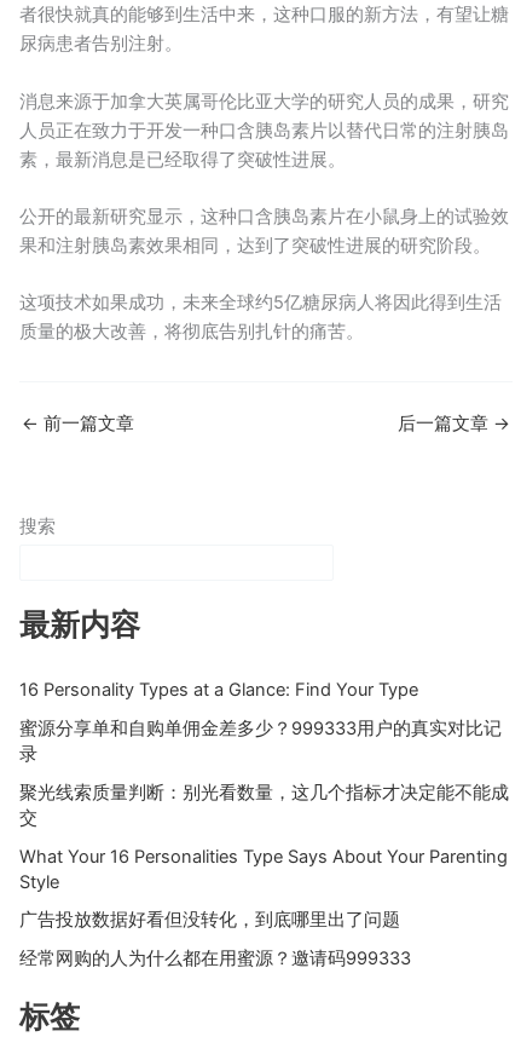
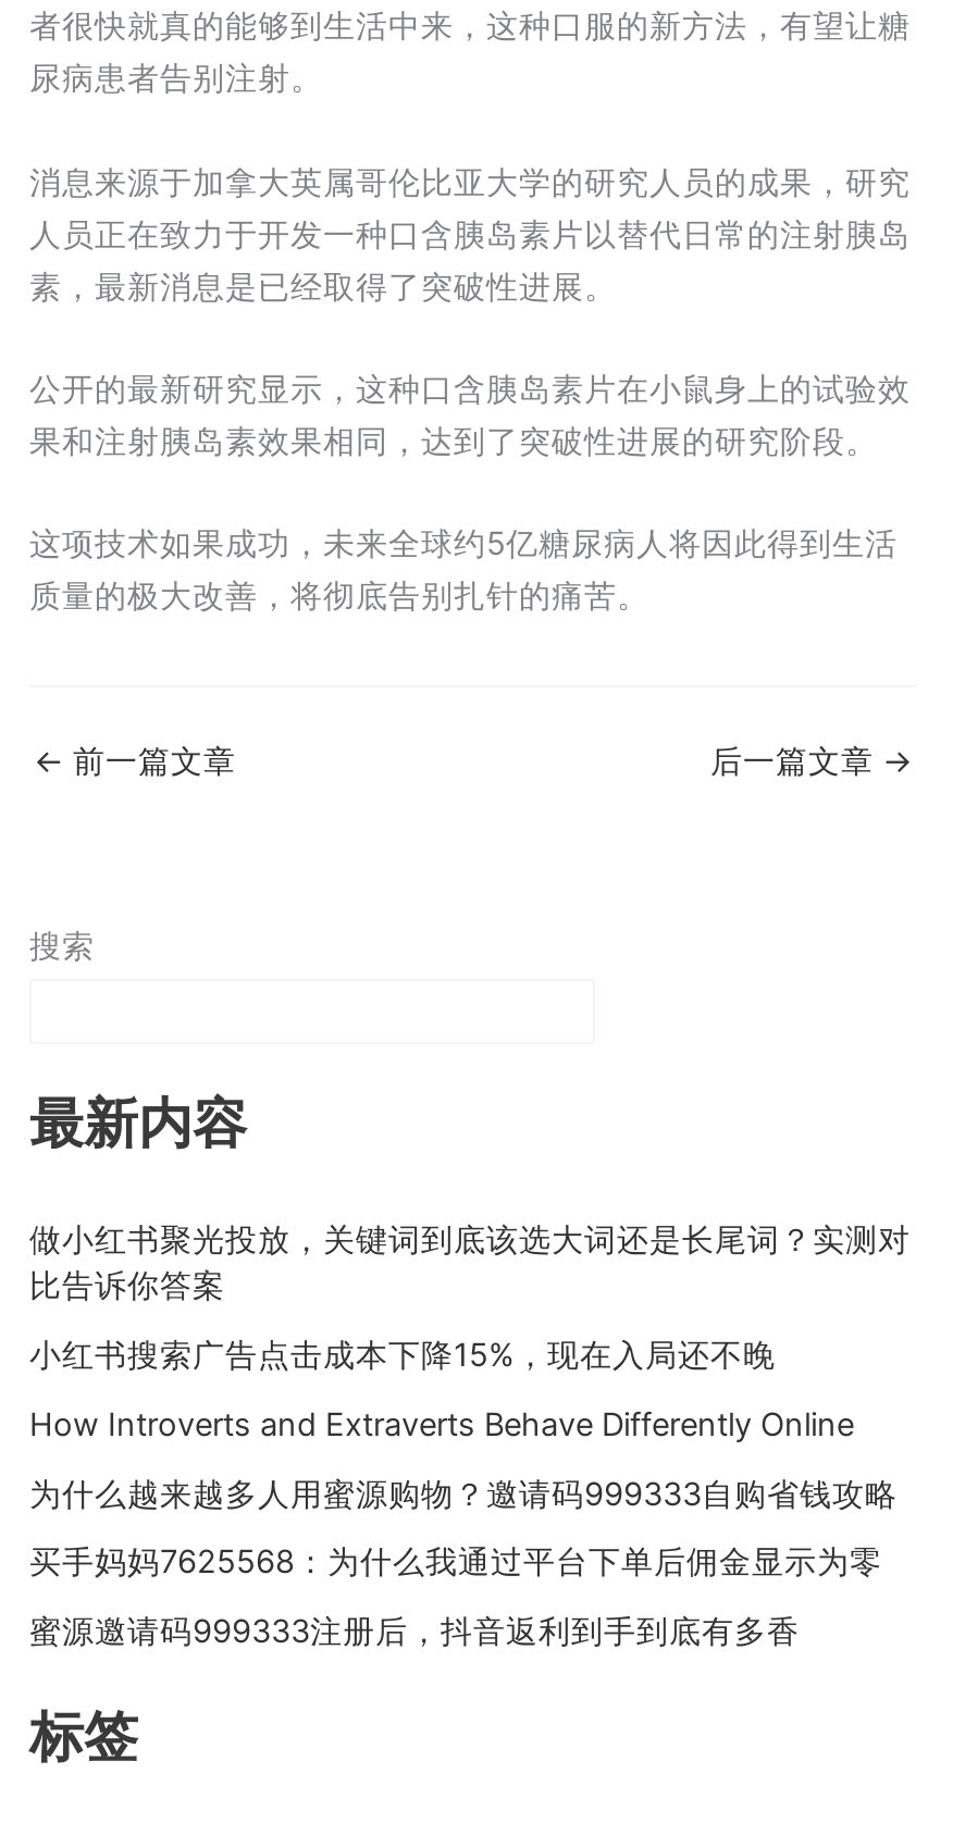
[19,679,418,700] 16 Personality Types at a Glance: Find Your Type -> [29,1220,911,1305] 做小红书聚光投放，关键词到底该选大词还是长尾词？实测对 | 比告诉你答案
[19,717,502,764] 蜜源分享单和自购单佣金差多少？999333用户的真实对比记 | 录 -> [29,1335,776,1374] 小红书搜索广告点击成本下降15%，现在入局还不晚
[19,781,509,828] 聚光线索质量判断：别光看数量，这几个指标才决定能不能成 | 交 -> [29,1404,854,1444] How Introverts and Extraverts Behave Differently Online
[19,845,508,892] What Your 16 Personalities Type Says About Your Parenting | Style -> [29,1474,898,1513] 为什么越来越多人用蜜源购物？邀请码999333自购省钱攻略
[19,909,400,931] 广告投放数据好看但没转化，到底哪里出了问题 -> [29,1543,882,1582] 买手妈妈7625568：为什么我通过平台下单后佣金显示为零
[19,948,411,970] 经常网购的人为什么都在用蜜源？邀请码999333 -> [29,1613,800,1652] 蜜源邀请码999333注册后，抖音返利到手到底有多香

